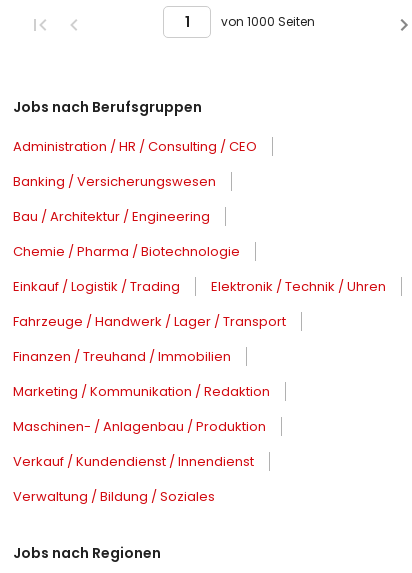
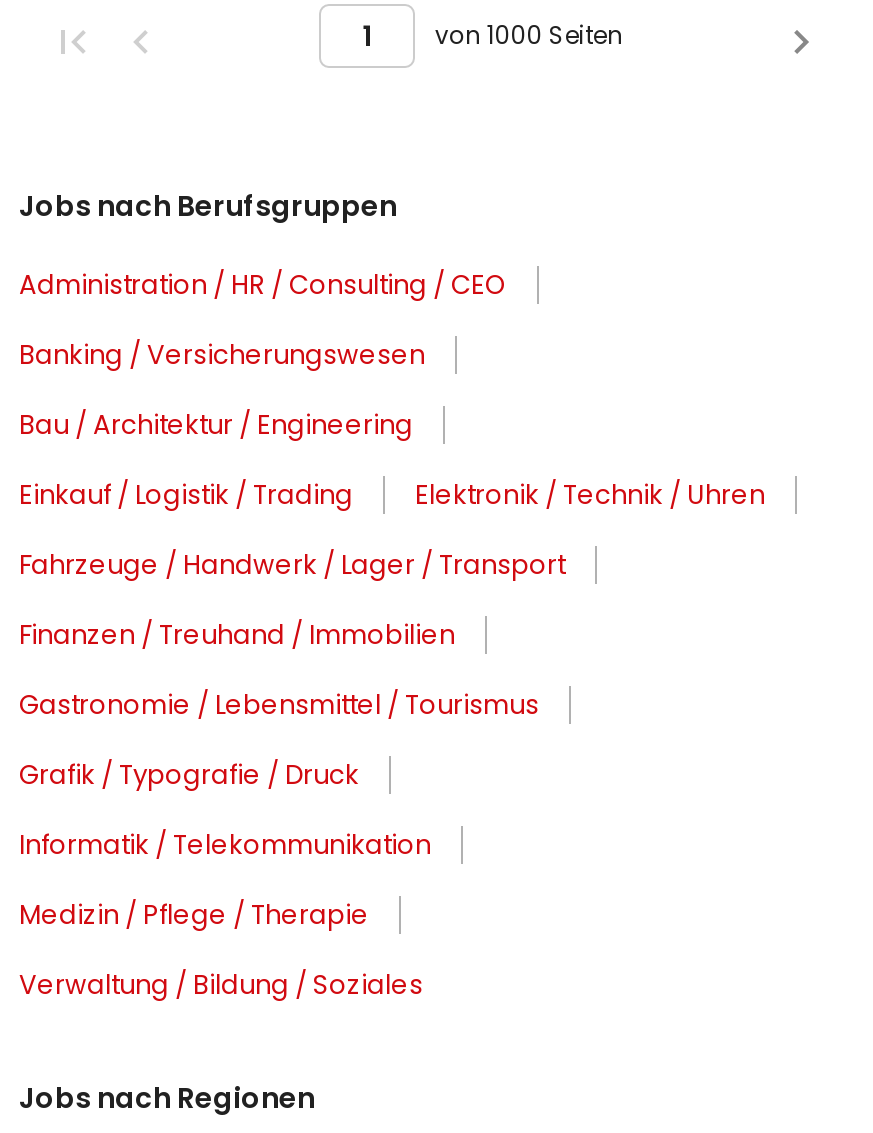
[13,242,240,261] Chemie / Pharma / Biotechnologie -> none
moved [13,277,386,366] -> [19,476,765,654]: Einkauf / Logistik / Trading | Elektronik / Technik / Uhren | Fahrzeuge / Handwerk / Lager / Transport | Finanzen / Treuhand / Immobilien
[13,382,270,471] Marketing / Kommunikation / Redaktion | Maschinen- / Anlagenbau / Produktion | Verkauf / Kundendienst / Innendienst -> [19,686,539,934] Gastronomie / Lebensmittel / Tourismus | Grafik / Typografie / Druck | Informatik / Telekommunikation | Medizin / Pflege / Therapie

